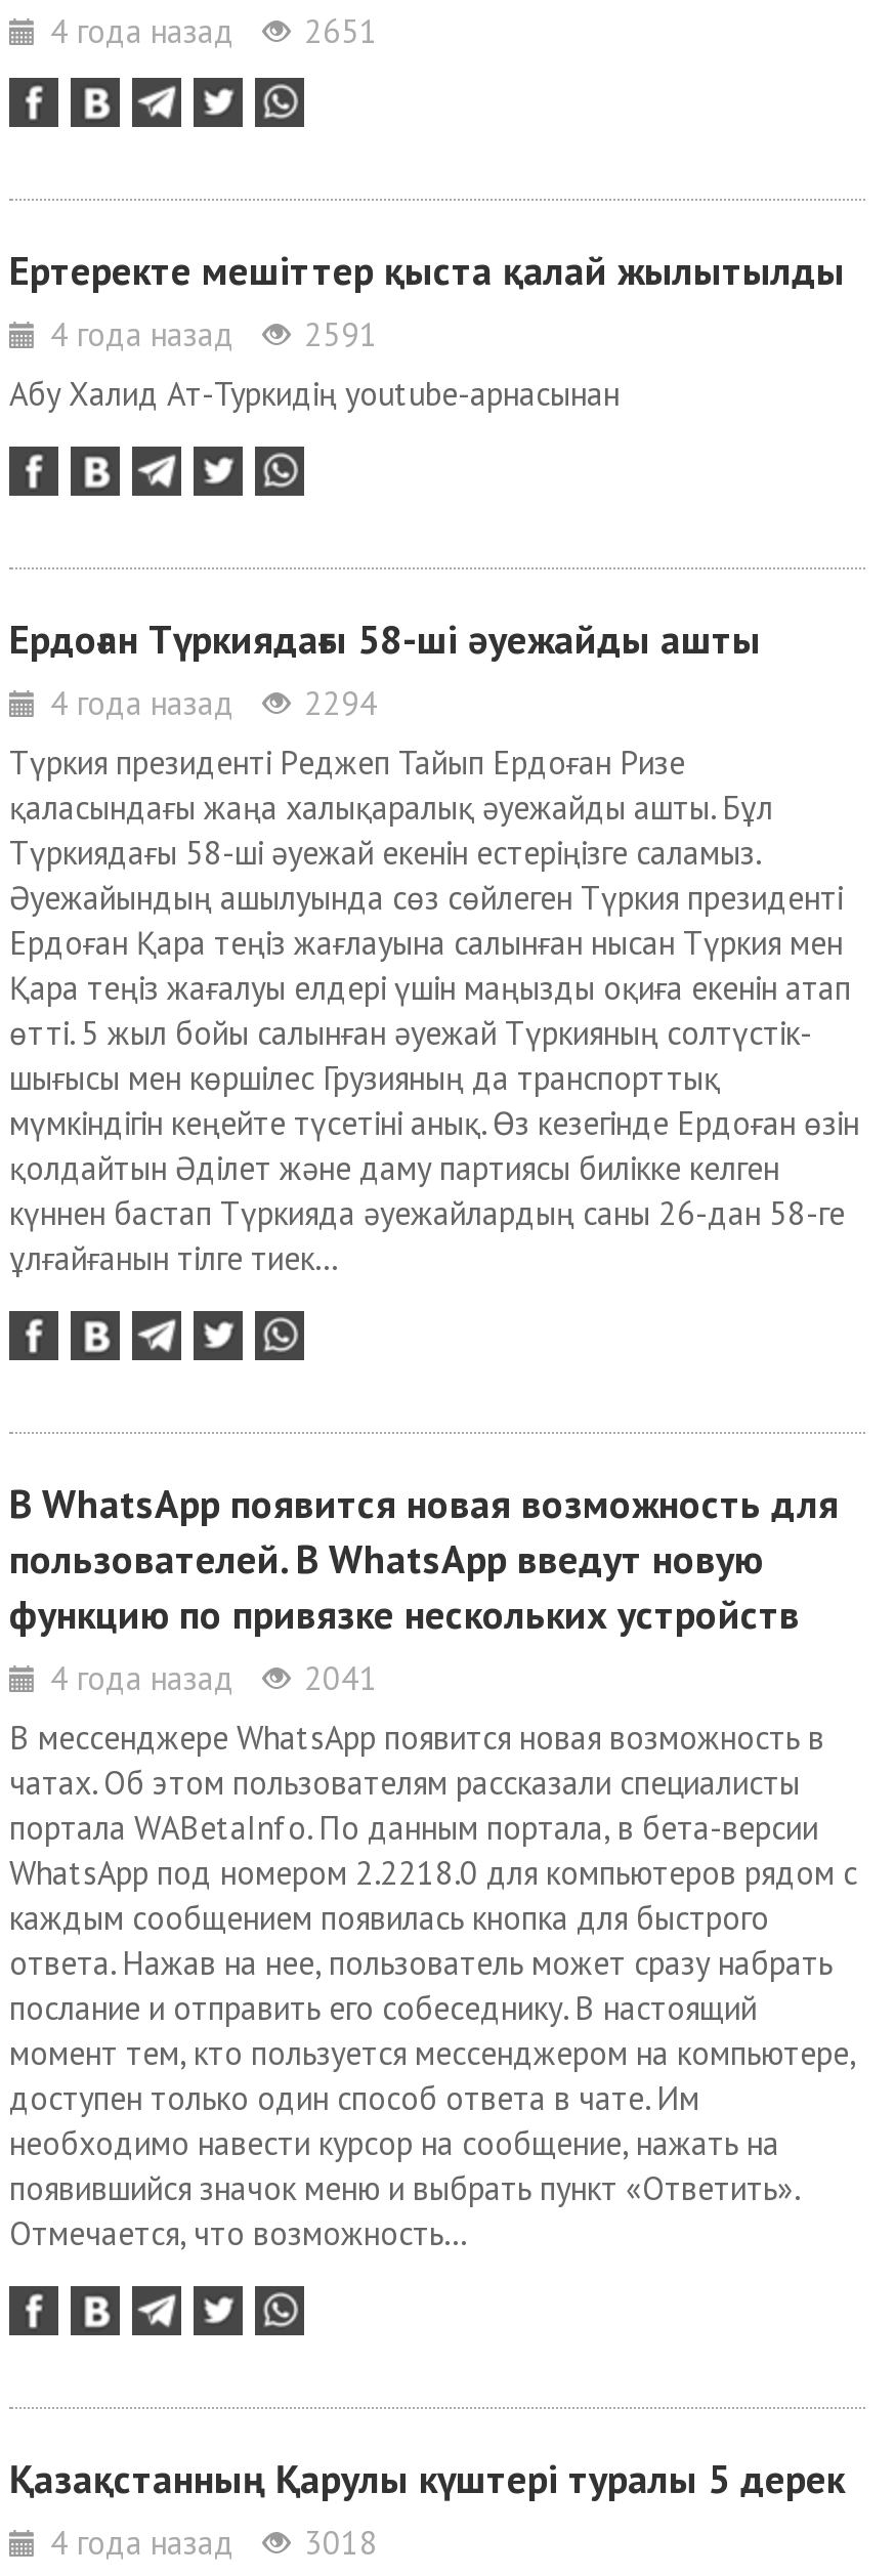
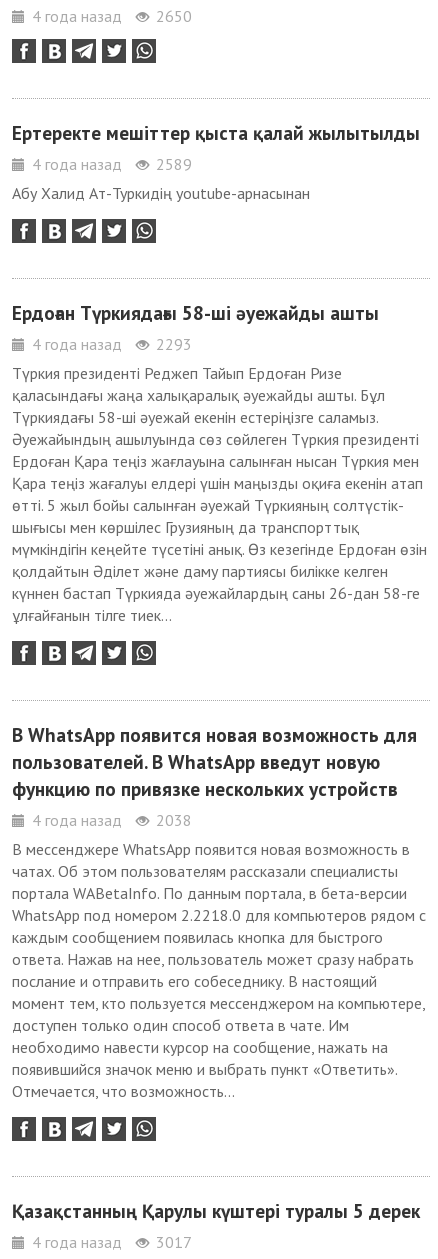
[42,10,378,51] 4 года назад 2651 -> [28,6,192,26] 4 года назад 2650
[42,313,378,354] 4 года назад 2591 -> [28,154,192,174] 4 года назад 2589
[42,682,378,723] 4 года назад 2294 -> [28,334,192,354] 4 года назад 2293
[42,1657,378,1698] 4 года назад 2041 -> [28,810,192,830] 4 года назад 2038
[42,2522,378,2563] 4 года назад 3018 -> [28,1232,192,1252] 4 года назад 3017

